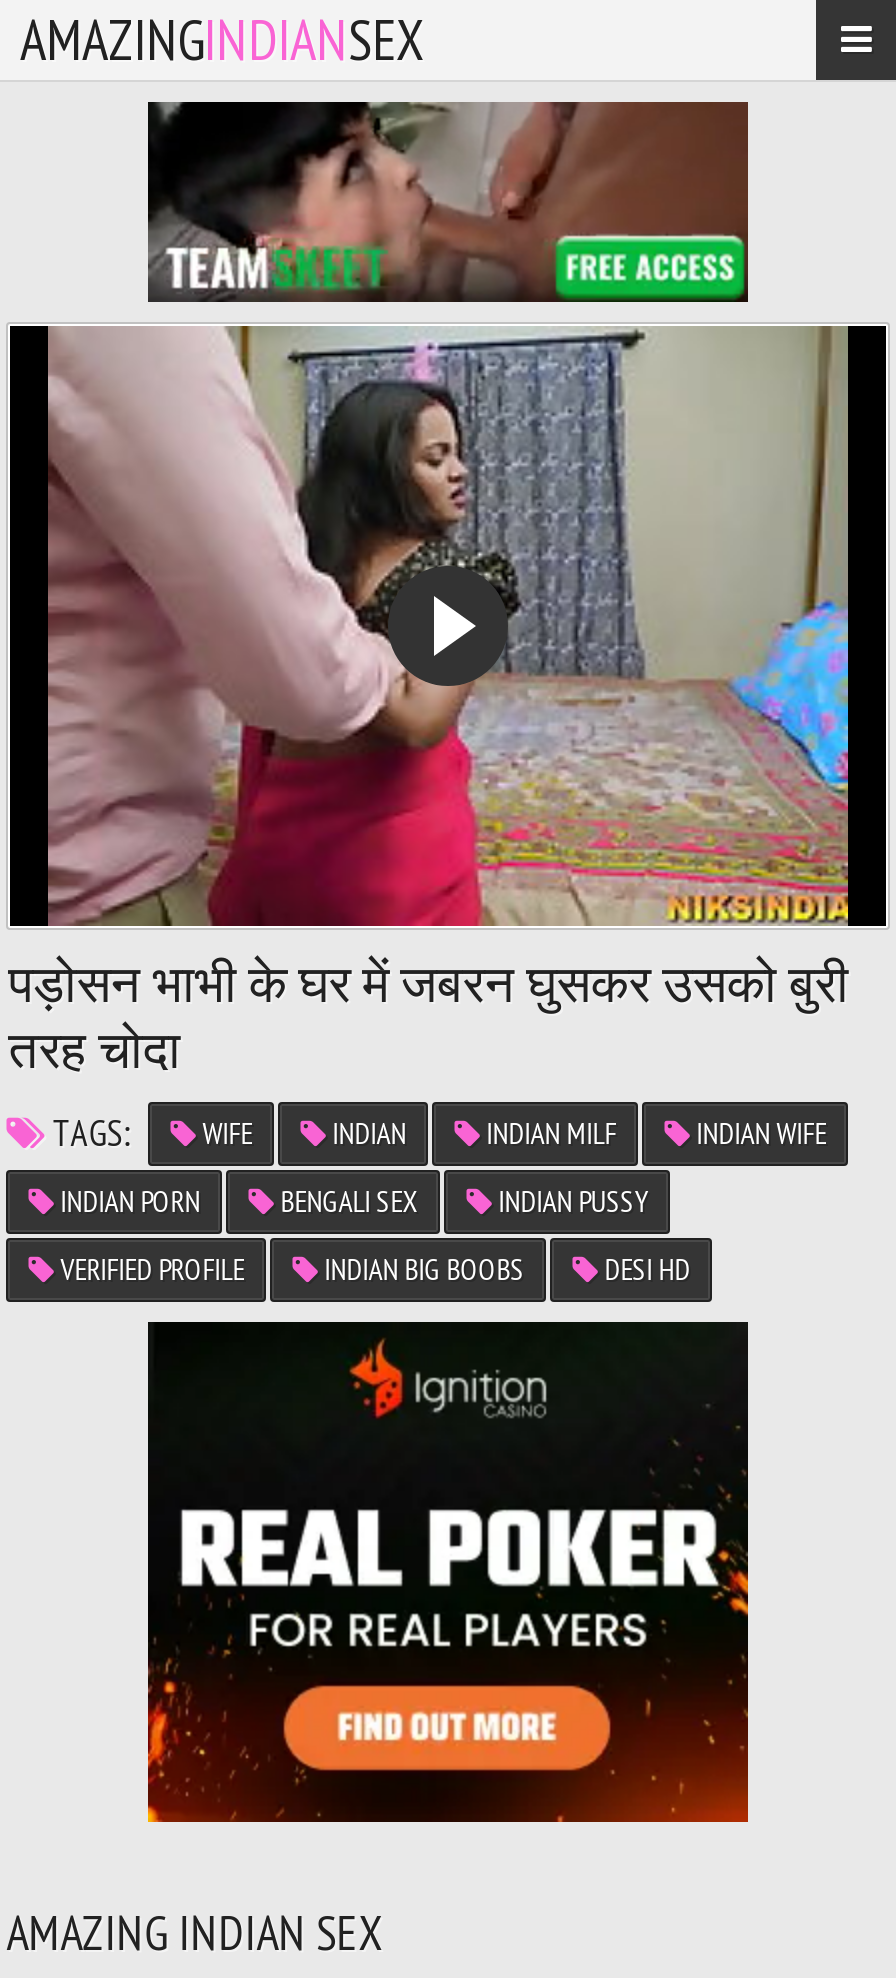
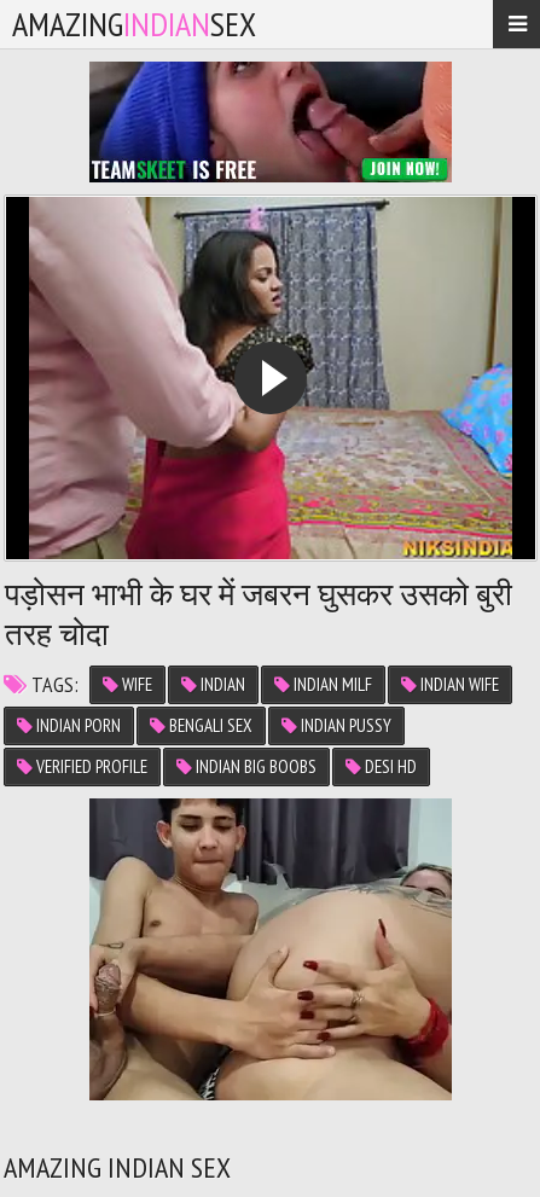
[148,100,750,304] [image] -> [89,60,453,184] [image]
[146,1320,750,1824] [image] -> [88,797,453,1102] [image]

